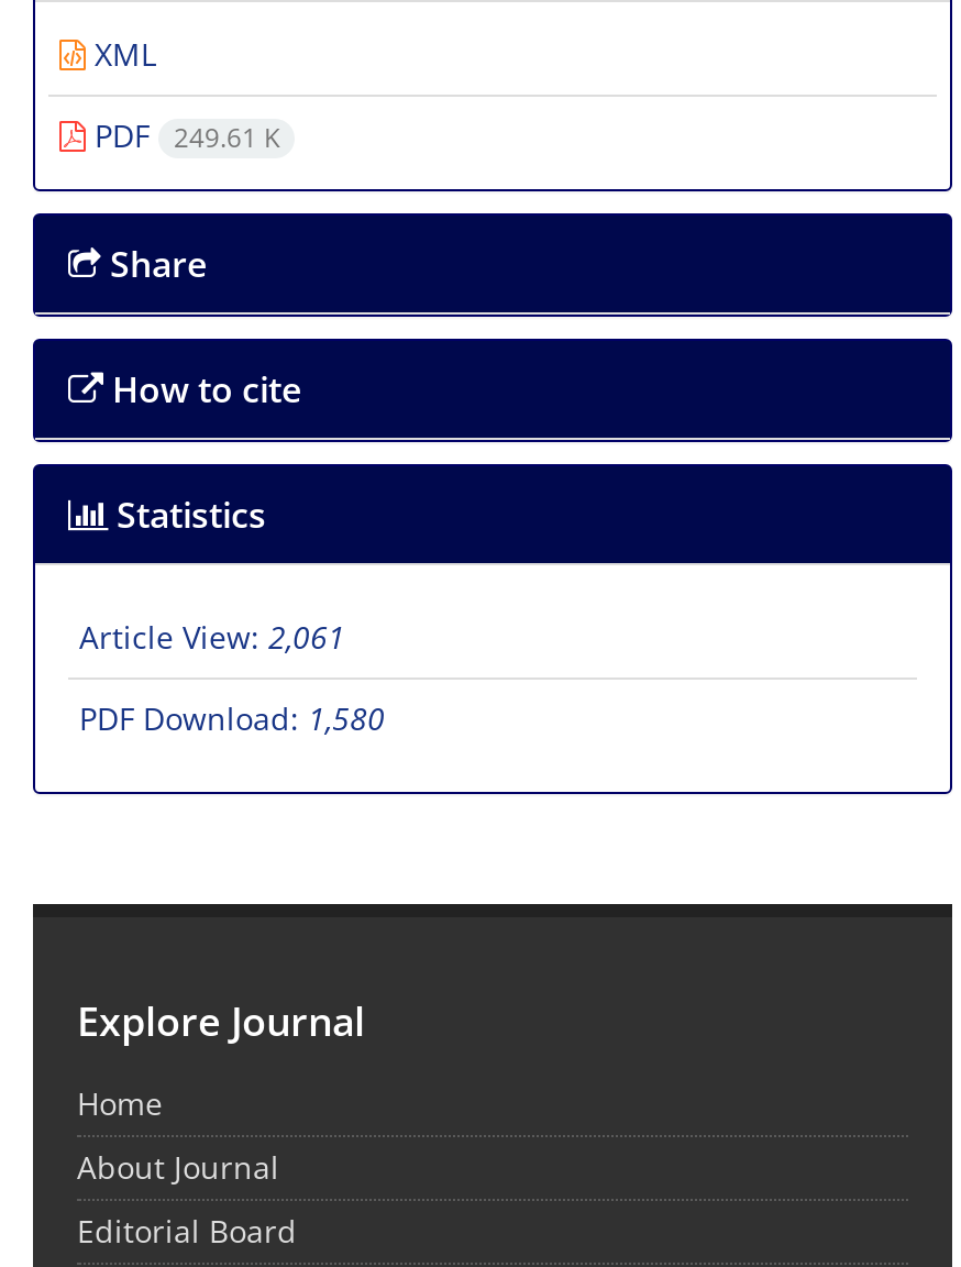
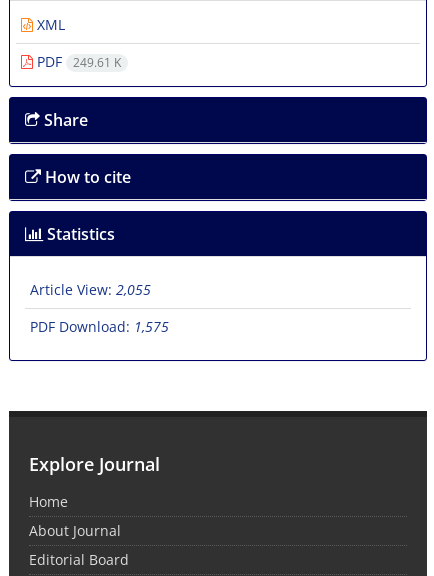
[79,616,345,658] Article View: 2,061 -> [30,280,151,299] Article View: 2,055
[79,698,385,740] PDF Download: 1,580 -> [30,317,169,336] PDF Download: 1,575

